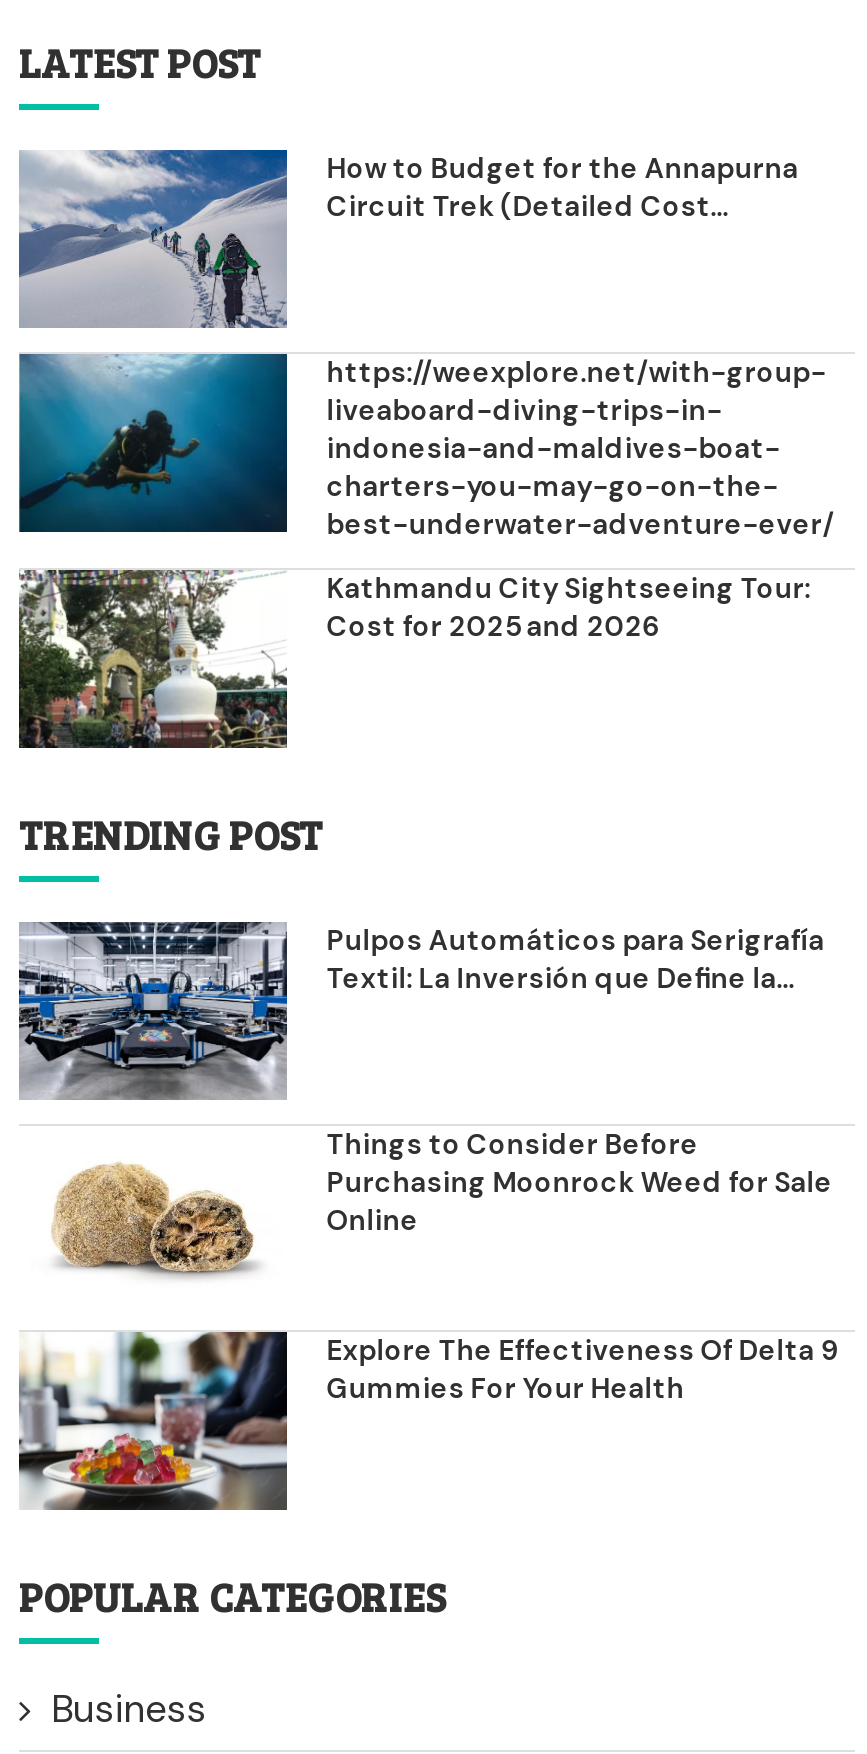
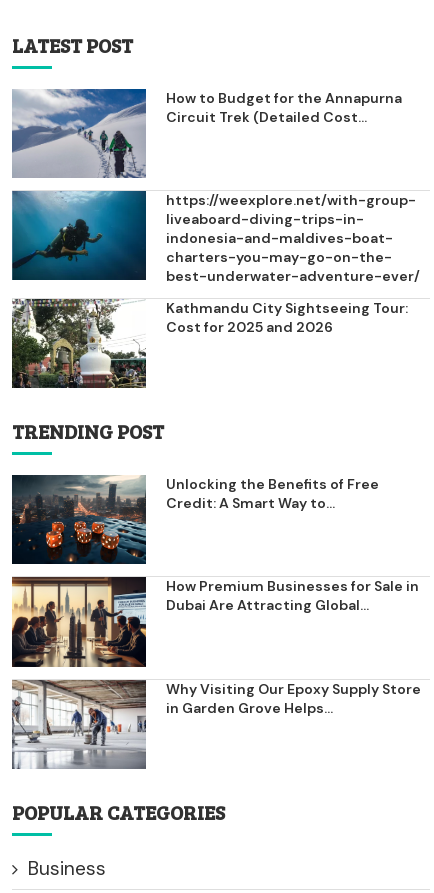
[17,920,825,1102] [image] | Pulpos Automáticos para Serigrafía | Textil: La Inversión que Define la... -> [11,475,379,565] [image] | Unlocking the Benefits of Free | Credit: A Smart Way to...
[19,1126,833,1306] [image] | Things to Consider Before | Purchasing Moonrock Weed for Sale | Online -> [11,576,419,668] [image] | How Premium Businesses for Sale in | Dubai Are Attracting Global...
[19,1331,839,1512] [image] | Explore The Effectiveness Of Delta 9 | Gummies For Your Health -> [11,679,421,769] [image] | Why Visiting Our Epoxy Supply Store | in Garden Grove Helps...

